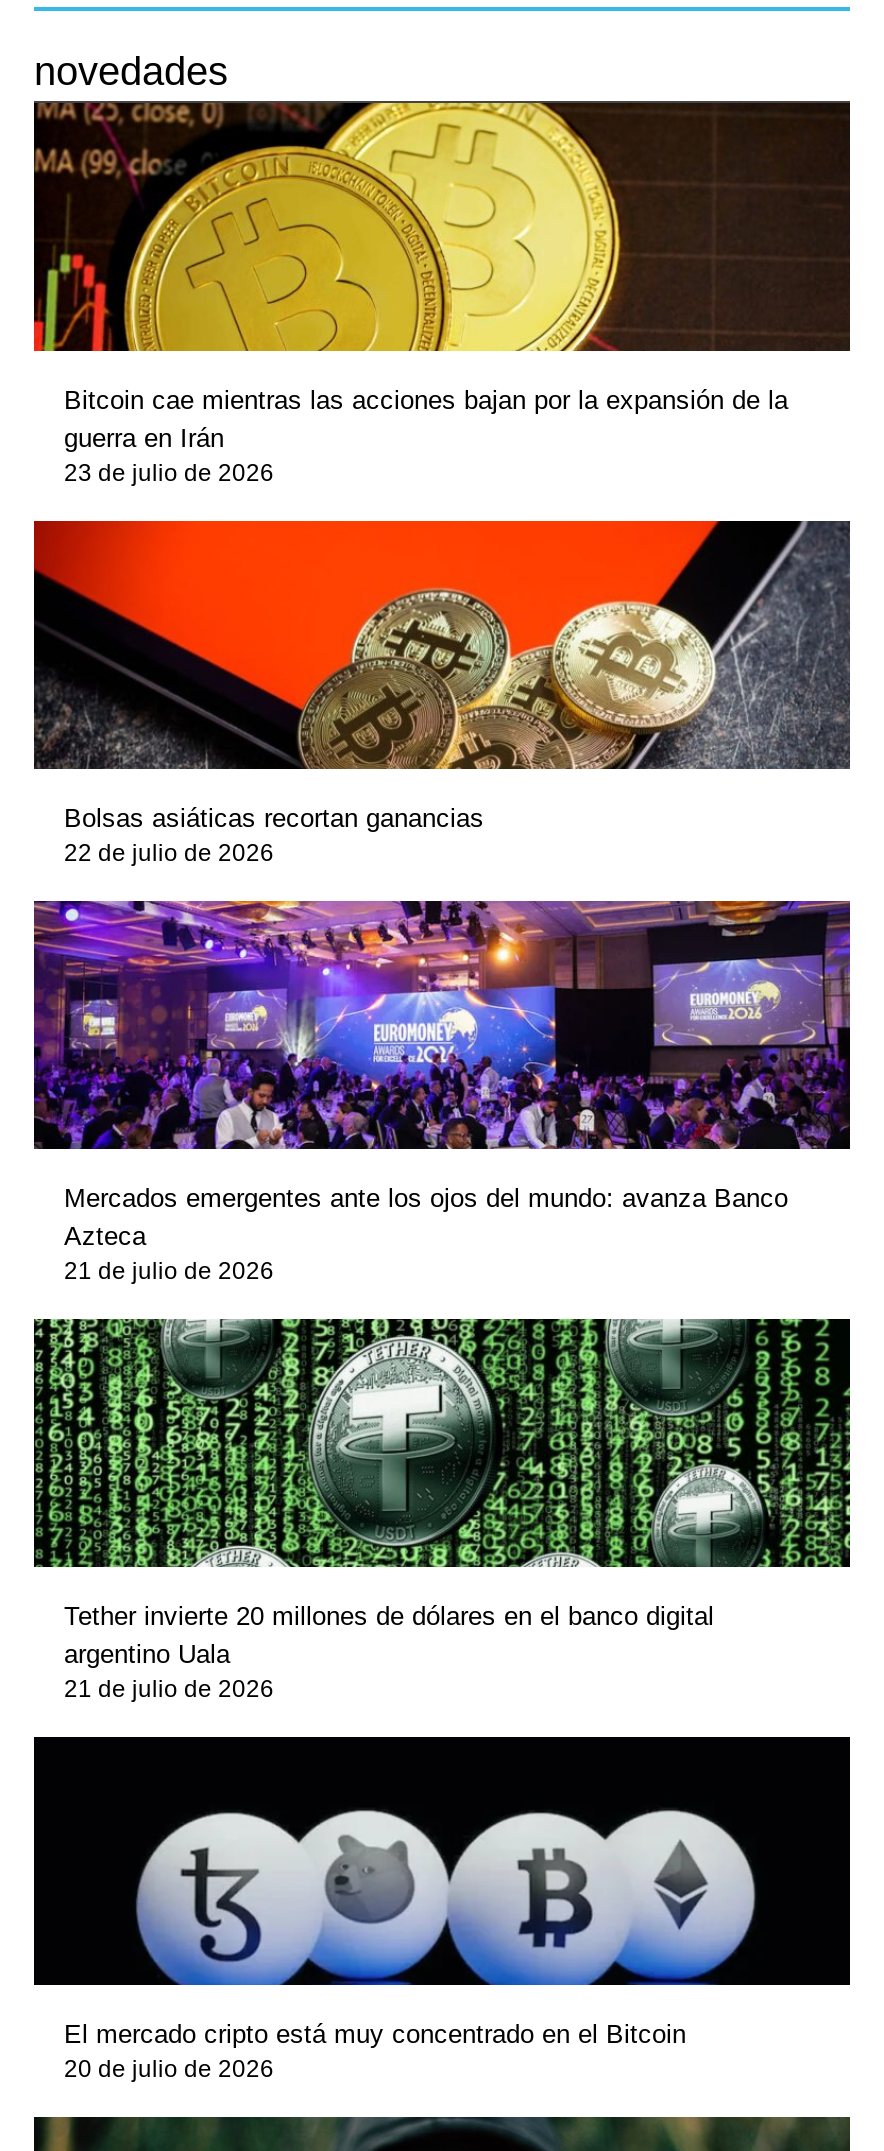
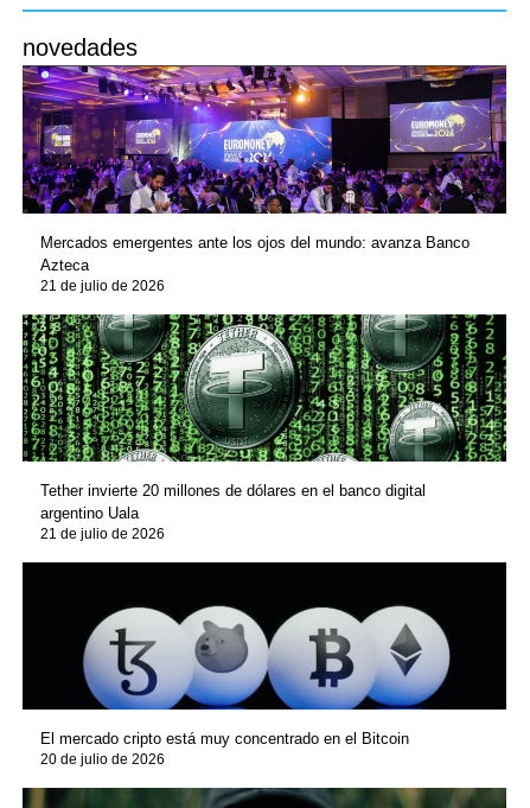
[32,101,852,486] [image] | Bitcoin cae mientras las acciones bajan por la expansión de la | guerra en Irán | 23 de julio de 2026 -> none
[32,519,852,866] [image] | Bolsas asiáticas recortan ganancias | 22 de julio de 2026 -> none

